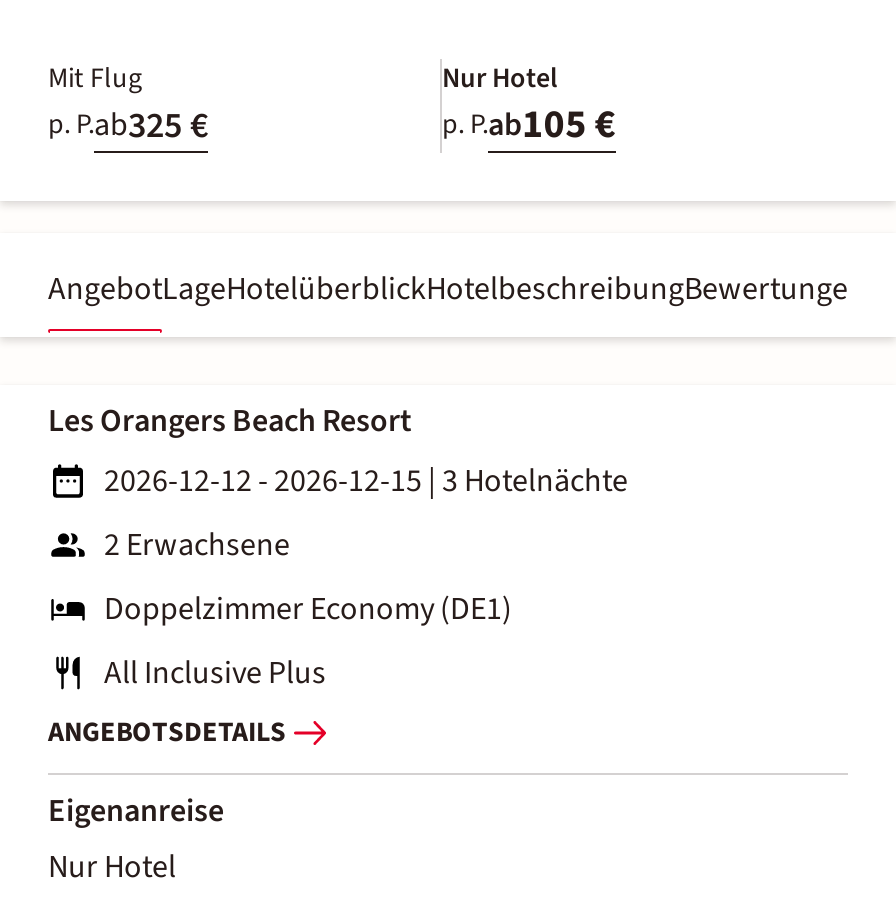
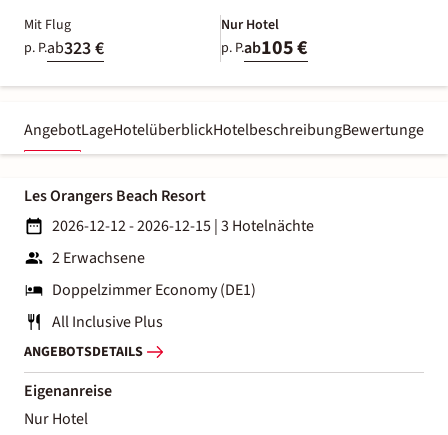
[48,101,208,151] p. P.ab325 € -> [24,36,104,61] p. P.ab323 €

